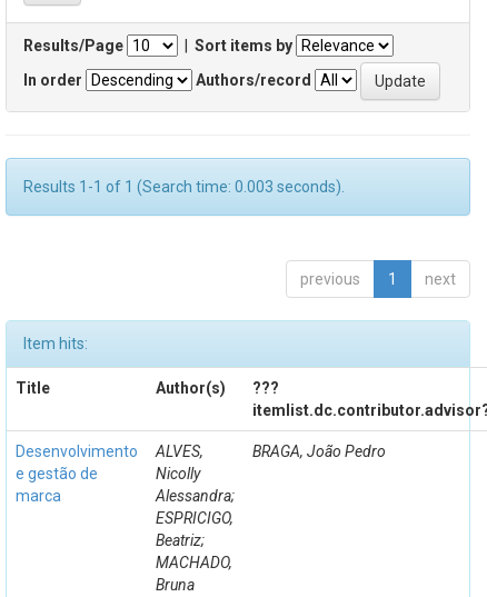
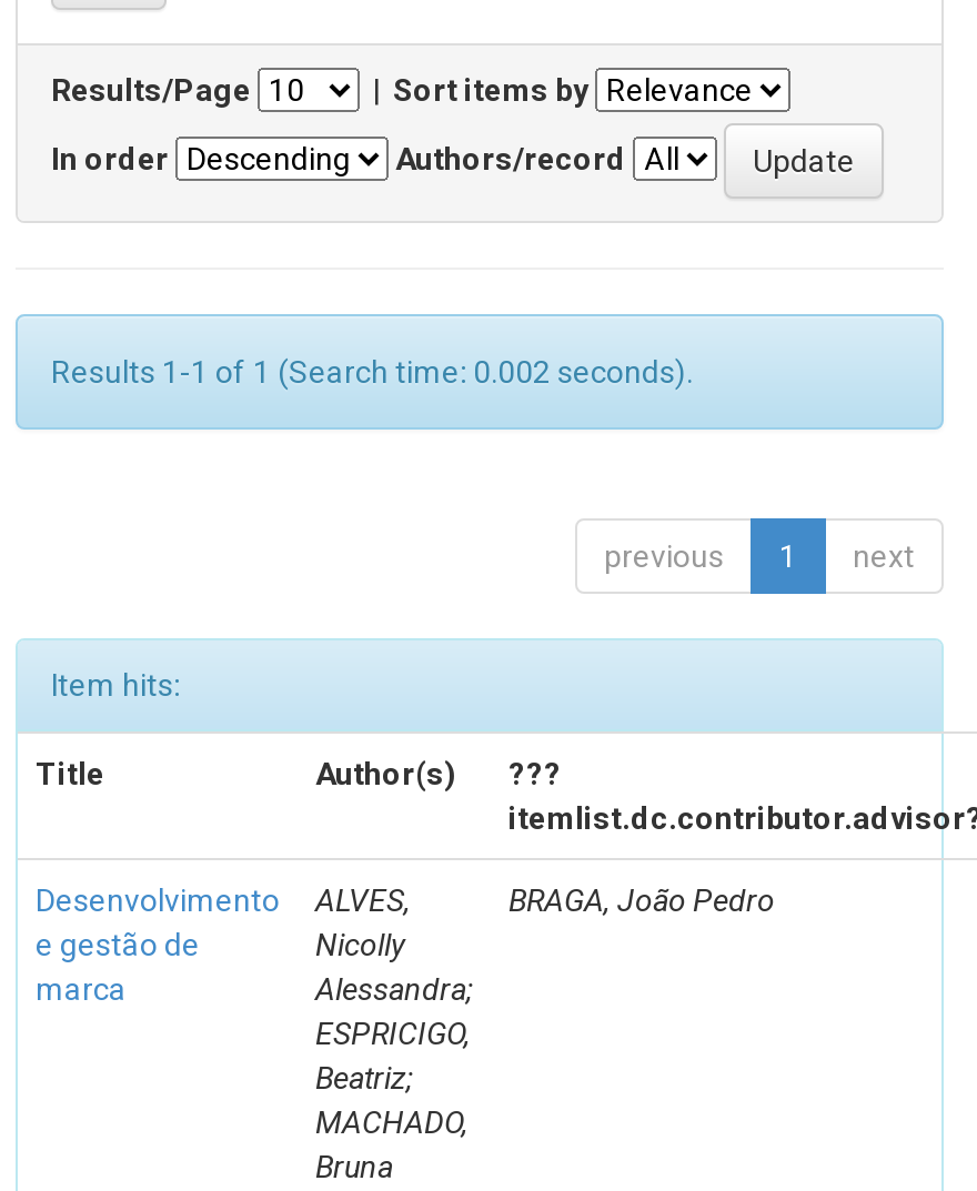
[23,178,345,196] Results 1-1 of 1 (Search time: 0.003 seconds). -> [51,354,693,390] Results 1-1 of 1 (Search time: 0.002 seconds).

